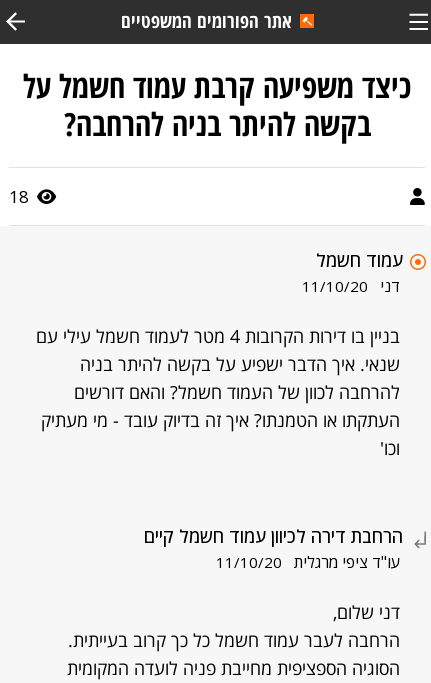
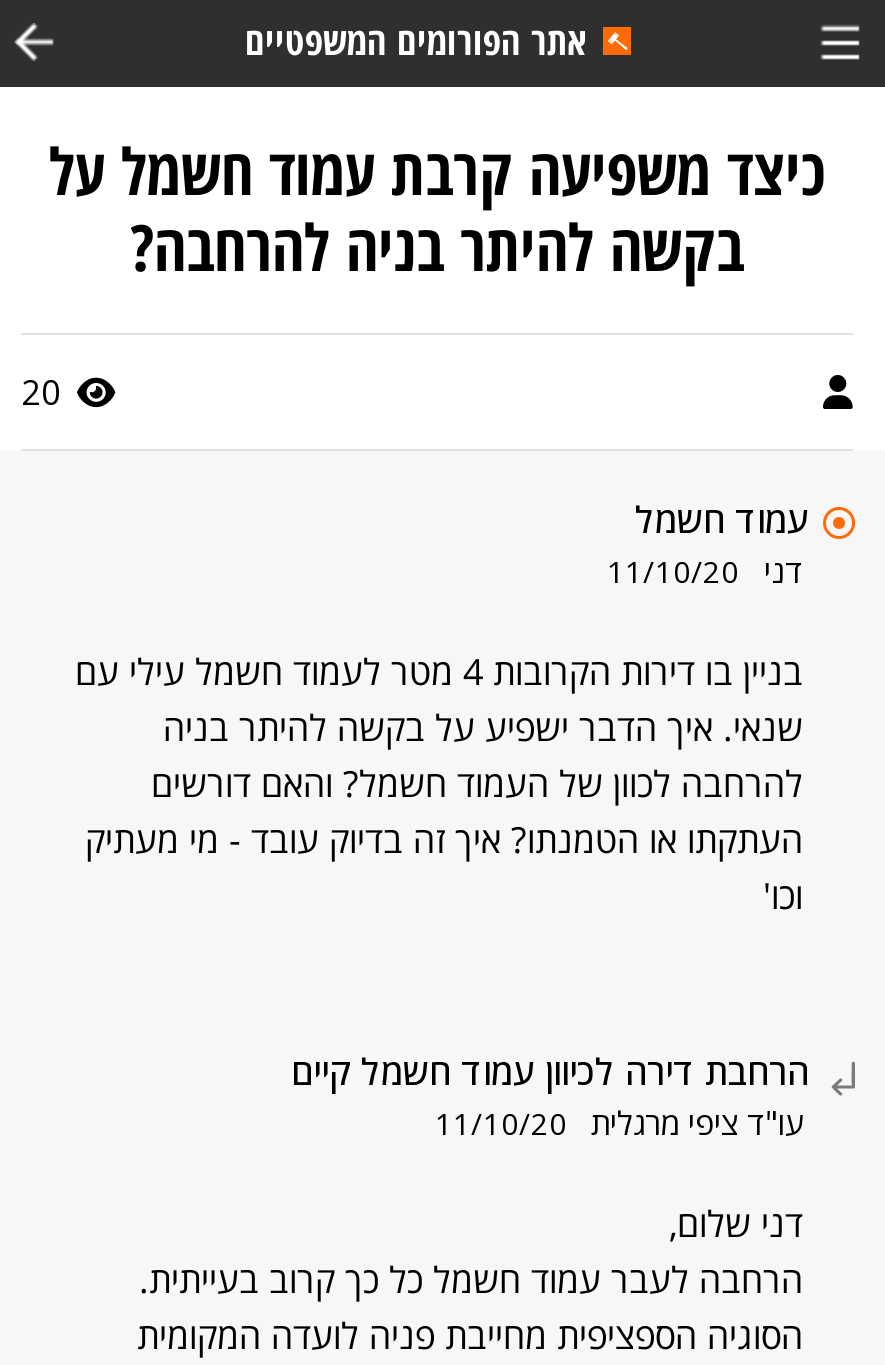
[9,185,29,208] 18 -> [21,369,61,415] 20

